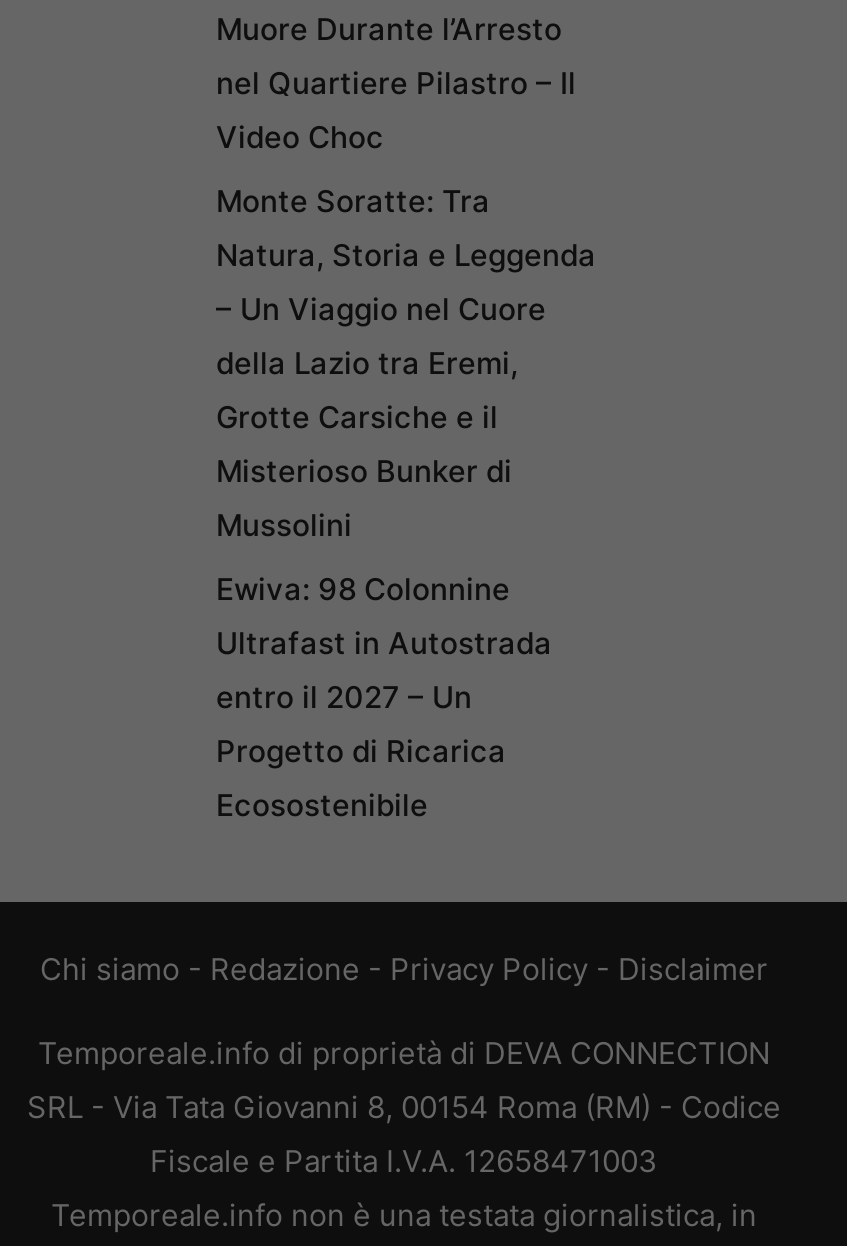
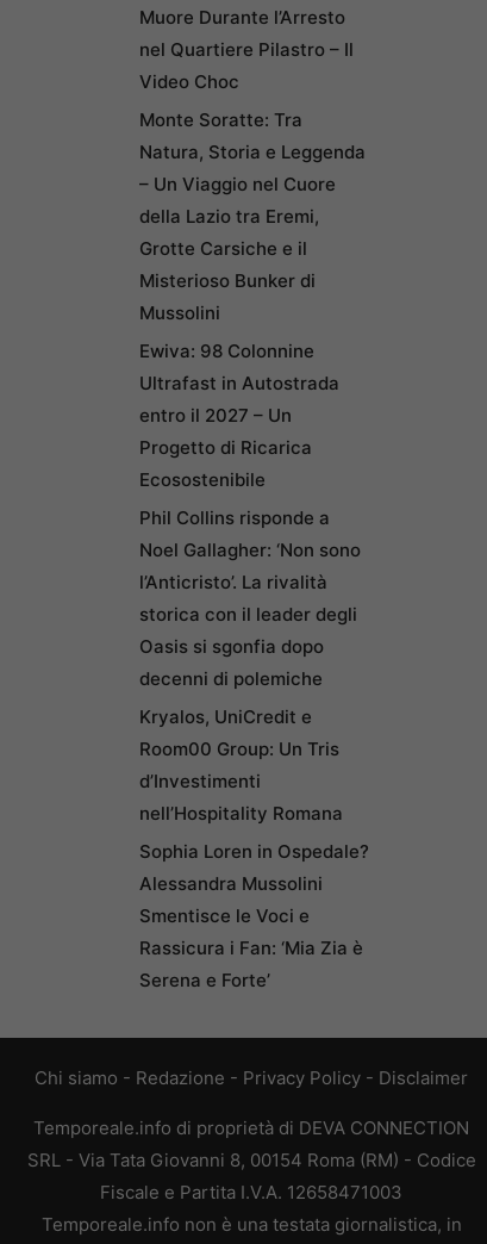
none -> [139,507,369,992] Phil Collins risponde a | Noel Gallagher: ‘Non sono | l’Anticristo’. La rivalità | storica con il leader degli | Oasis si sgonfia dopo | decenni di polemiche | Kryalos, UniCredit e | Room00 Group: Un Tris | d’Investimenti | nell’Hospitality Romana | Sophia Loren in Ospedale? | Alessandra Mussolini | Smentisce le Voci e | Rassicura i Fan: ‘Mia Zia è | Serena e Forte’

